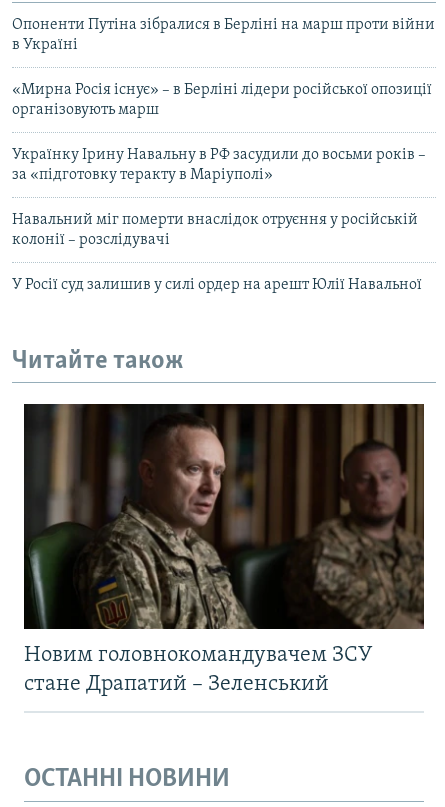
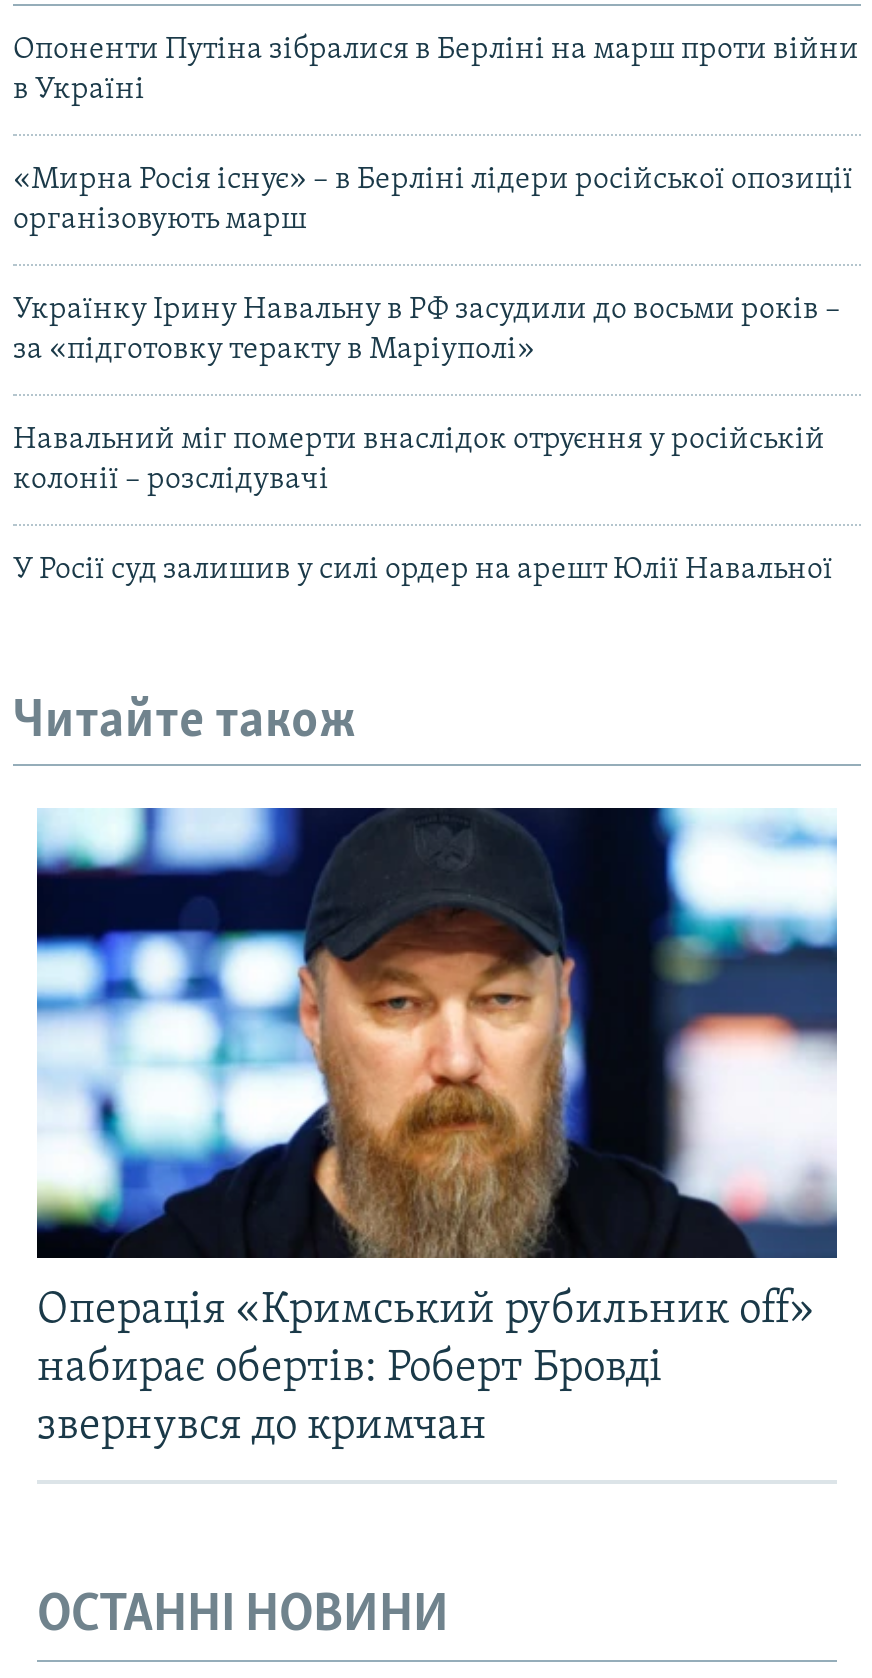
[23,403,425,696] [image] | Новим головнокомандувачем ЗСУ | стане Драпатий – Зеленський -> [35,806,839,1450] [image] | Операція «Кримський рубильник off» | набирає обертів: Роберт Бровді | звернувся до кримчан

